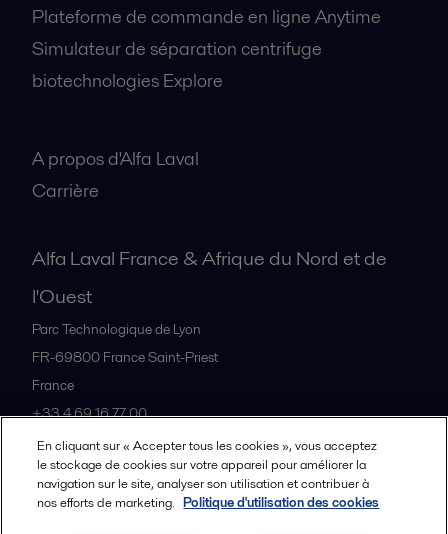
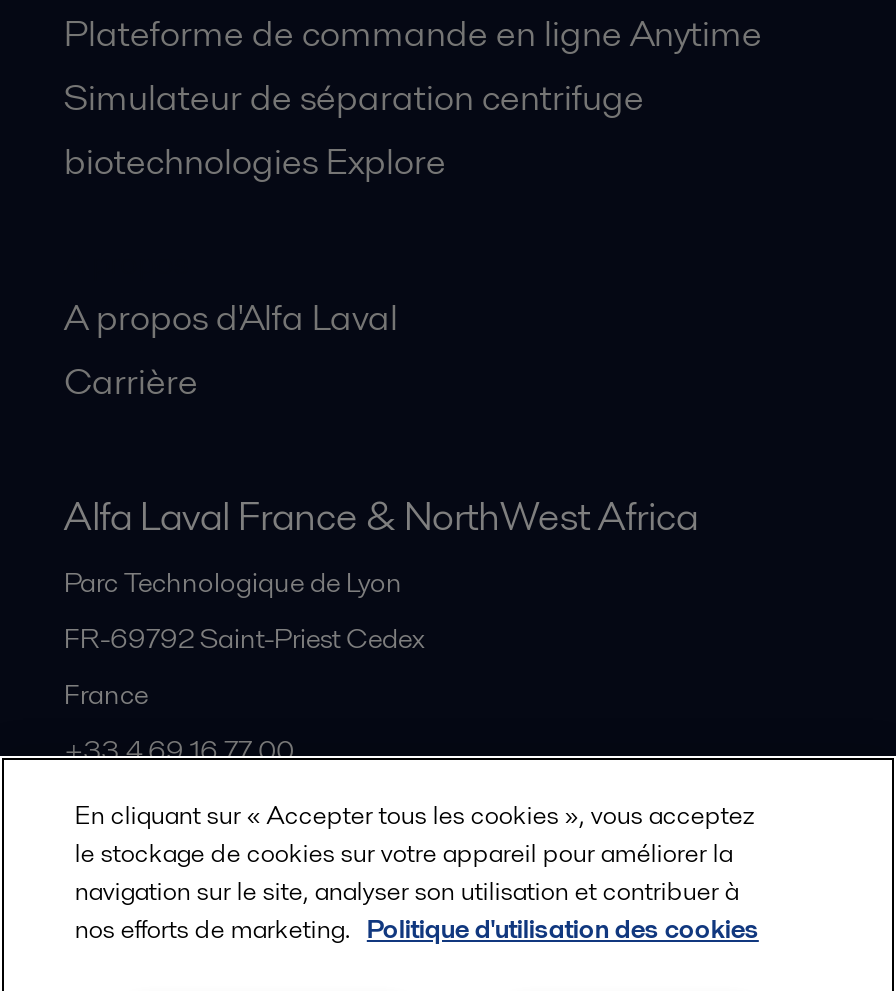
[32,244,387,310] Alfa Laval France & Afrique du Nord et de | l'Ouest -> [64,489,698,545] Alfa Laval France & NorthWest Africa
[32,347,218,367] FR-69800 France Saint-Priest -> [64,619,424,659] FR-69792 Saint-Priest Cedex

